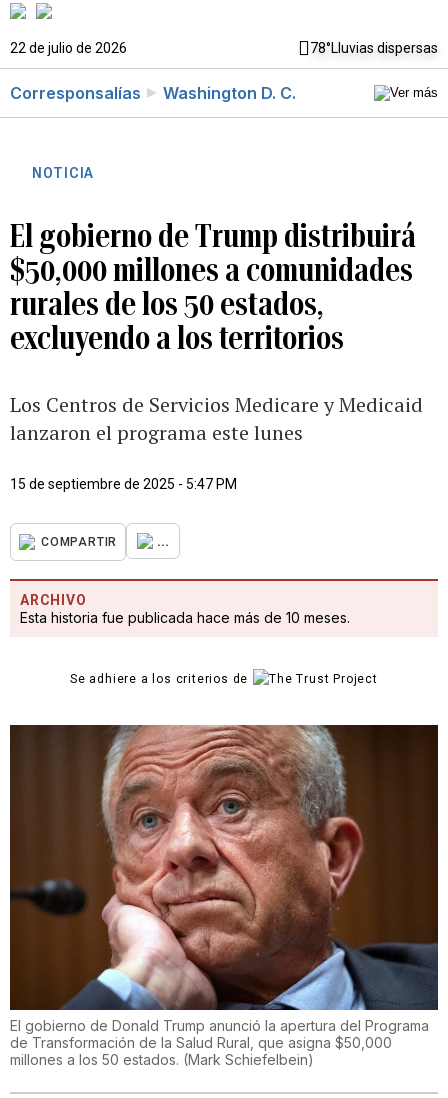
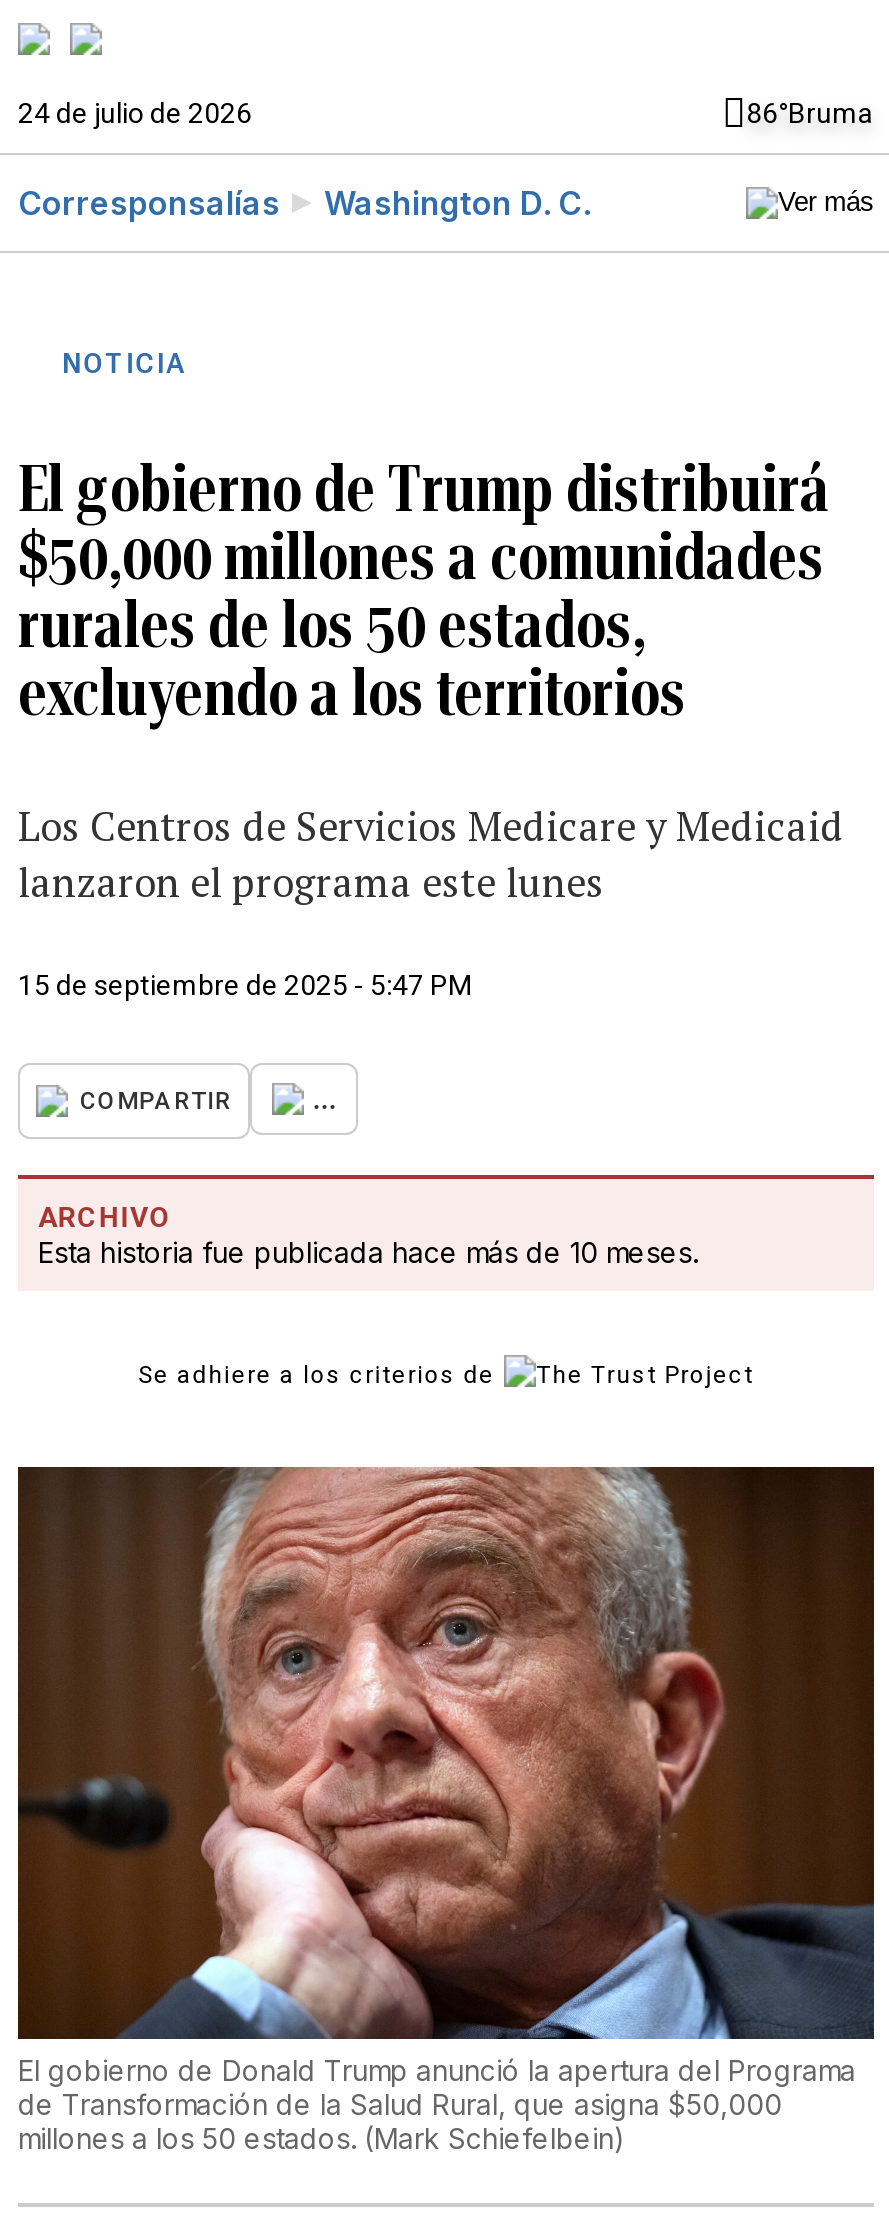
[10,40,438,56] 22 de julio de 2026 | 78°Lluvias dispersas -> [18,97,874,129] 24 de julio de 2026 | 86°Bruma

